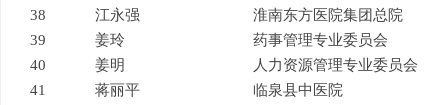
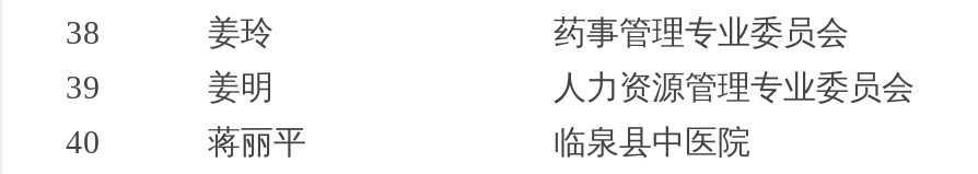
[30,7,403,48] 江永强 | 淮南东方医院集团总院 | 39 -> none
[30,57,46,73] 40 -> [66,70,101,105] 39
[30,82,46,98] 41 -> [66,125,101,160] 40

